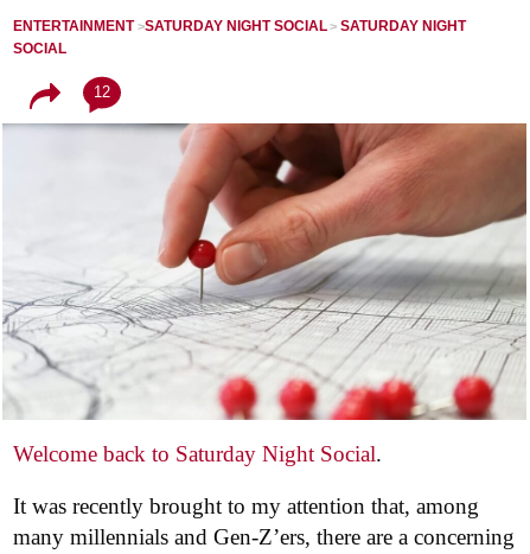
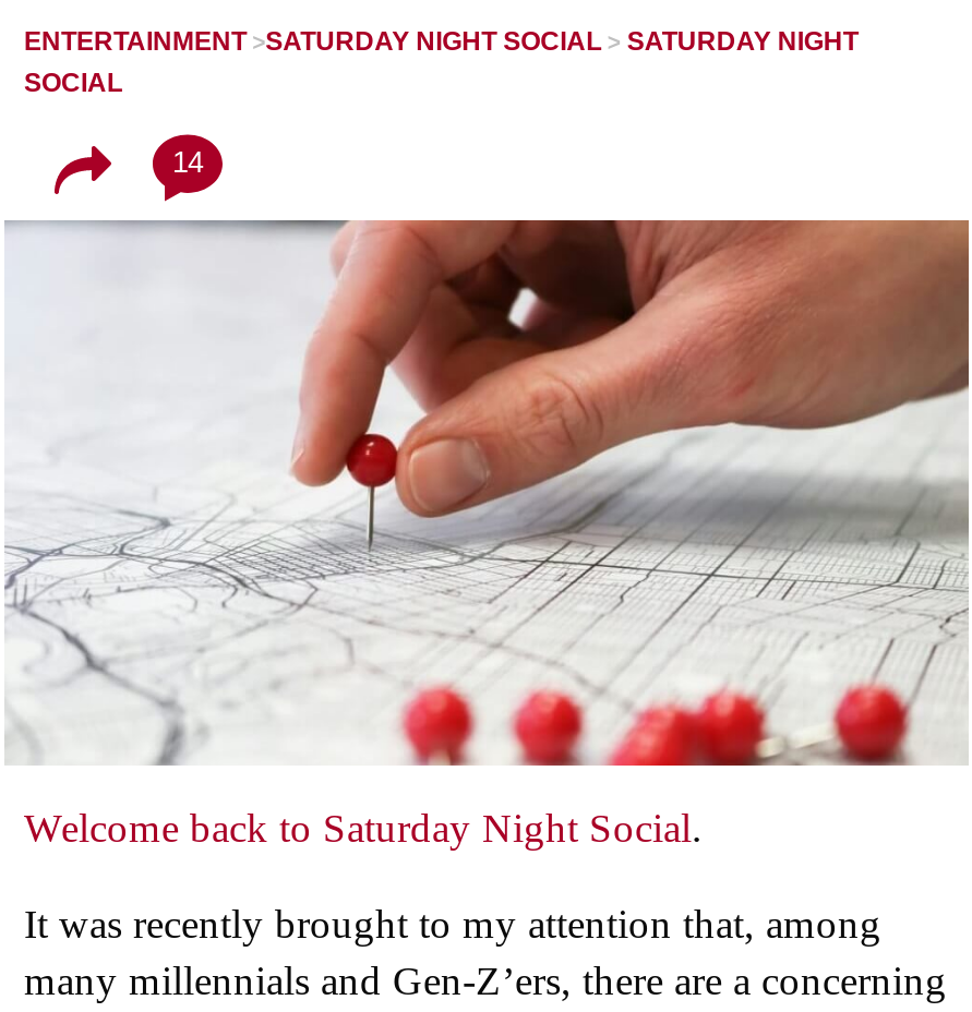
[94,83,110,101] 12 -> [172,146,203,179] 14

